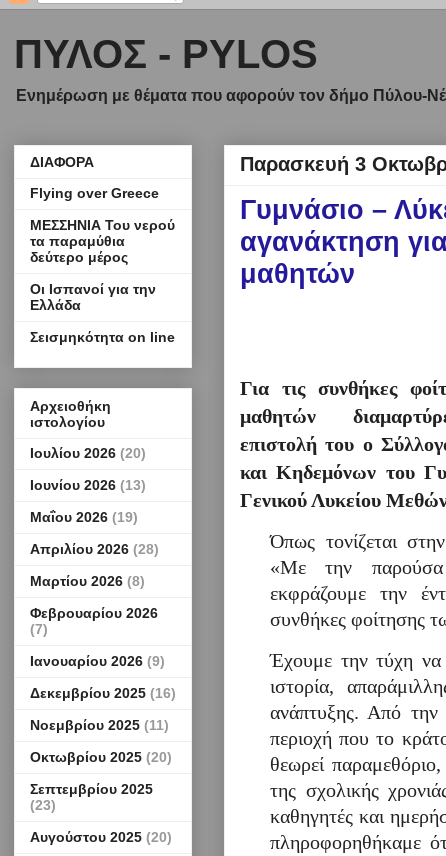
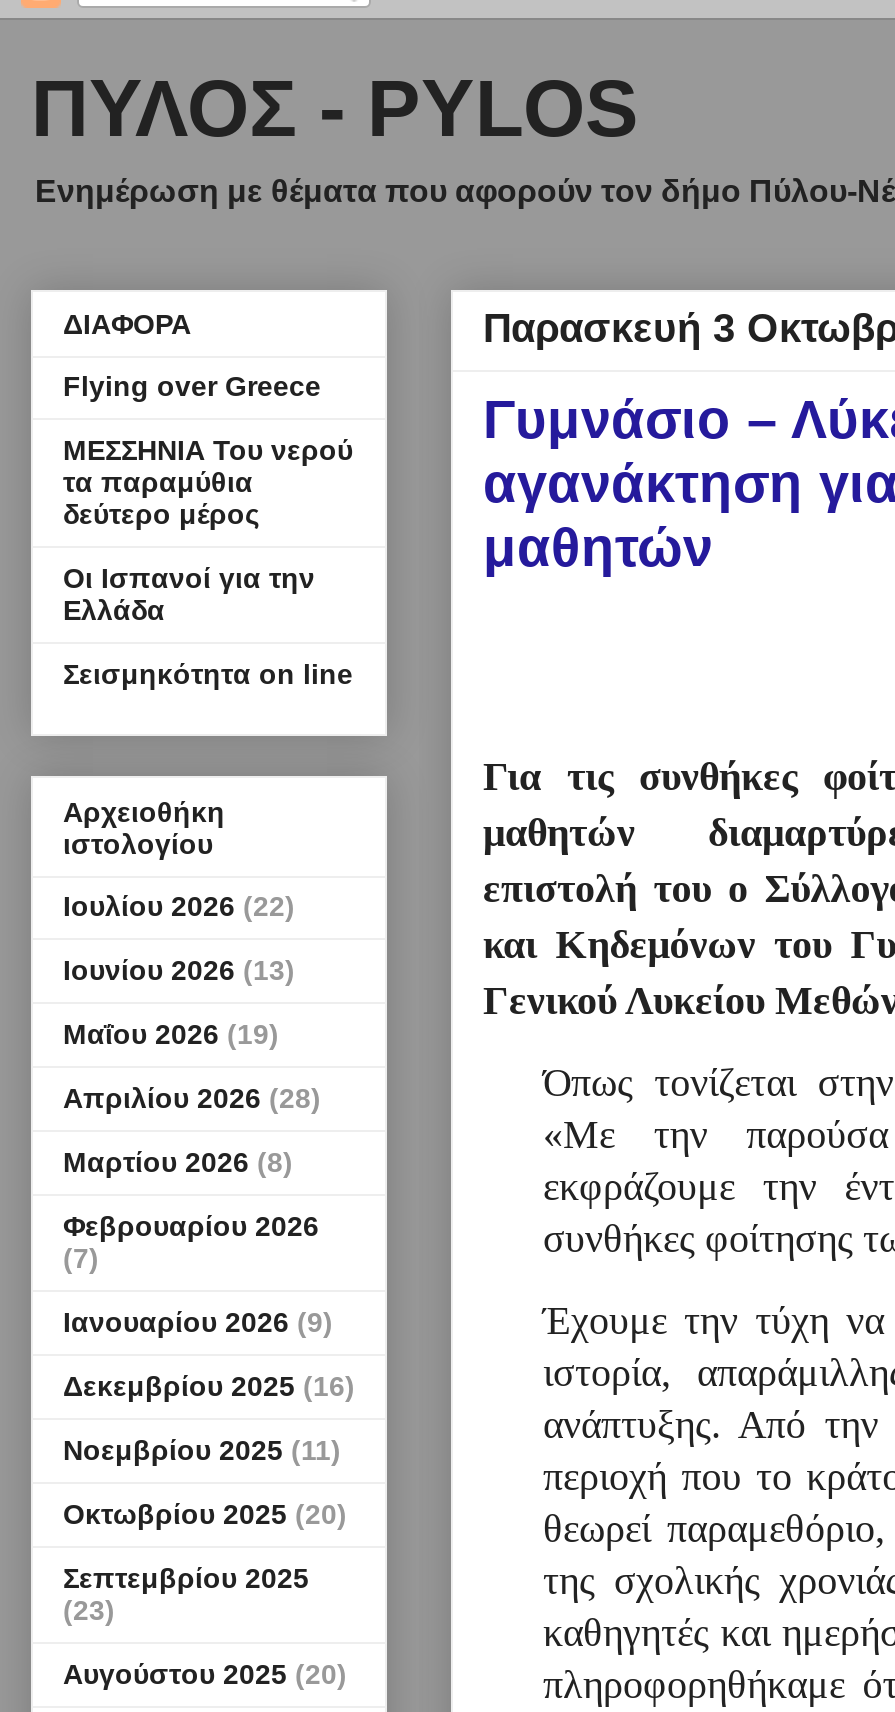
[30,445,146,461] Ιουλίου 2026 (20) -> [63,890,295,922] Ιουλίου 2026 (22)

